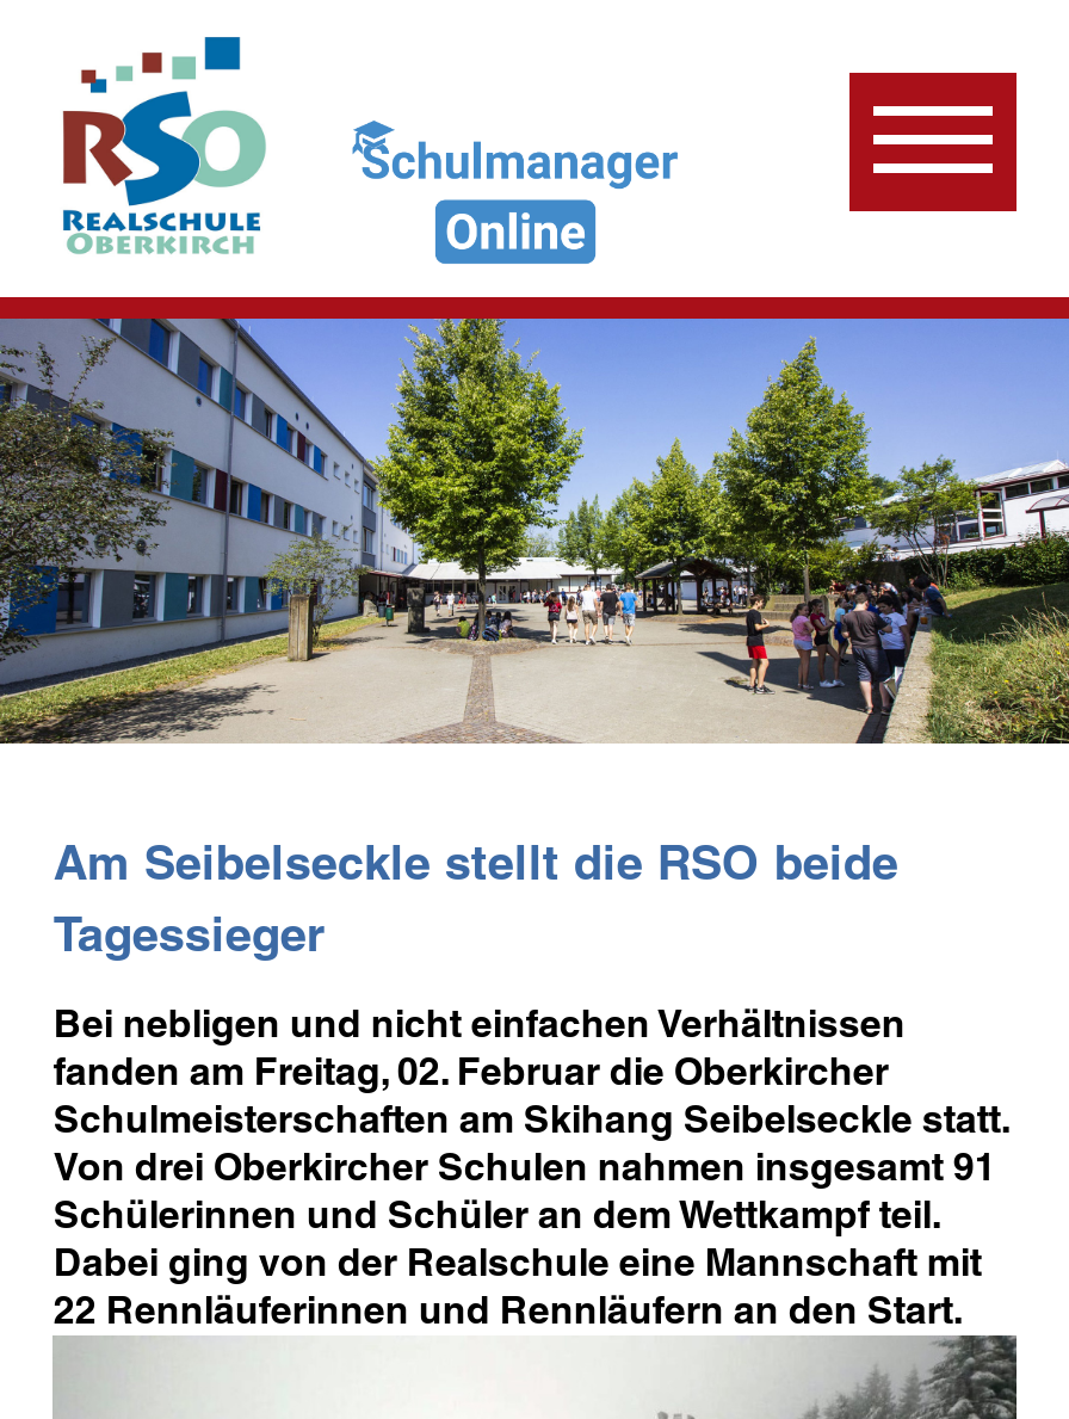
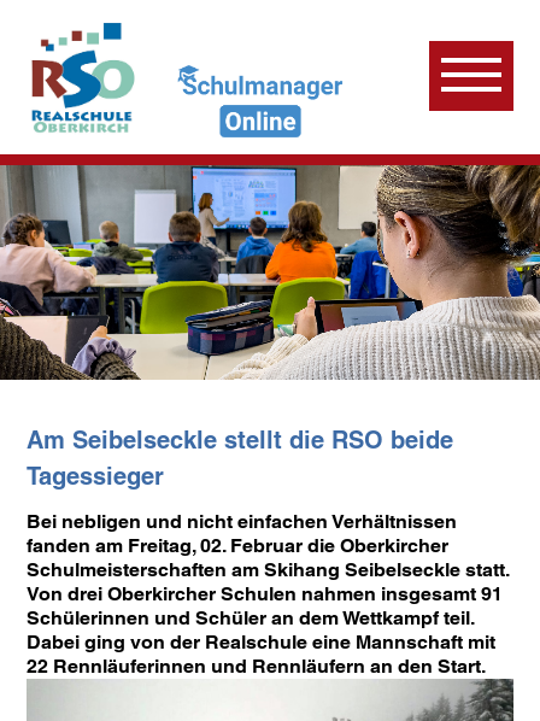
[7,316,1062,744] [image] -> [4,164,536,381] [image]

